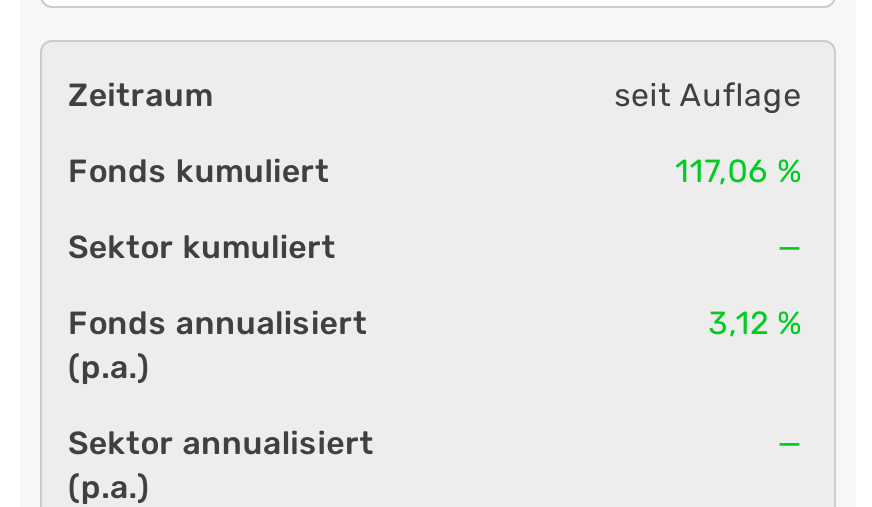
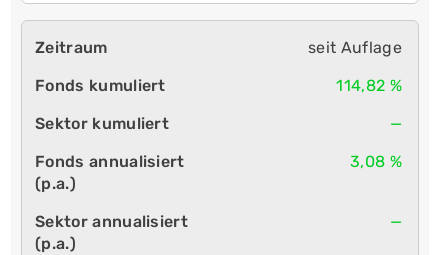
[675,151,802,189] 117,06 % -> [336,76,402,95] 114,82 %
[708,303,802,341] 3,12 % -> [350,152,402,171] 3,08 %

